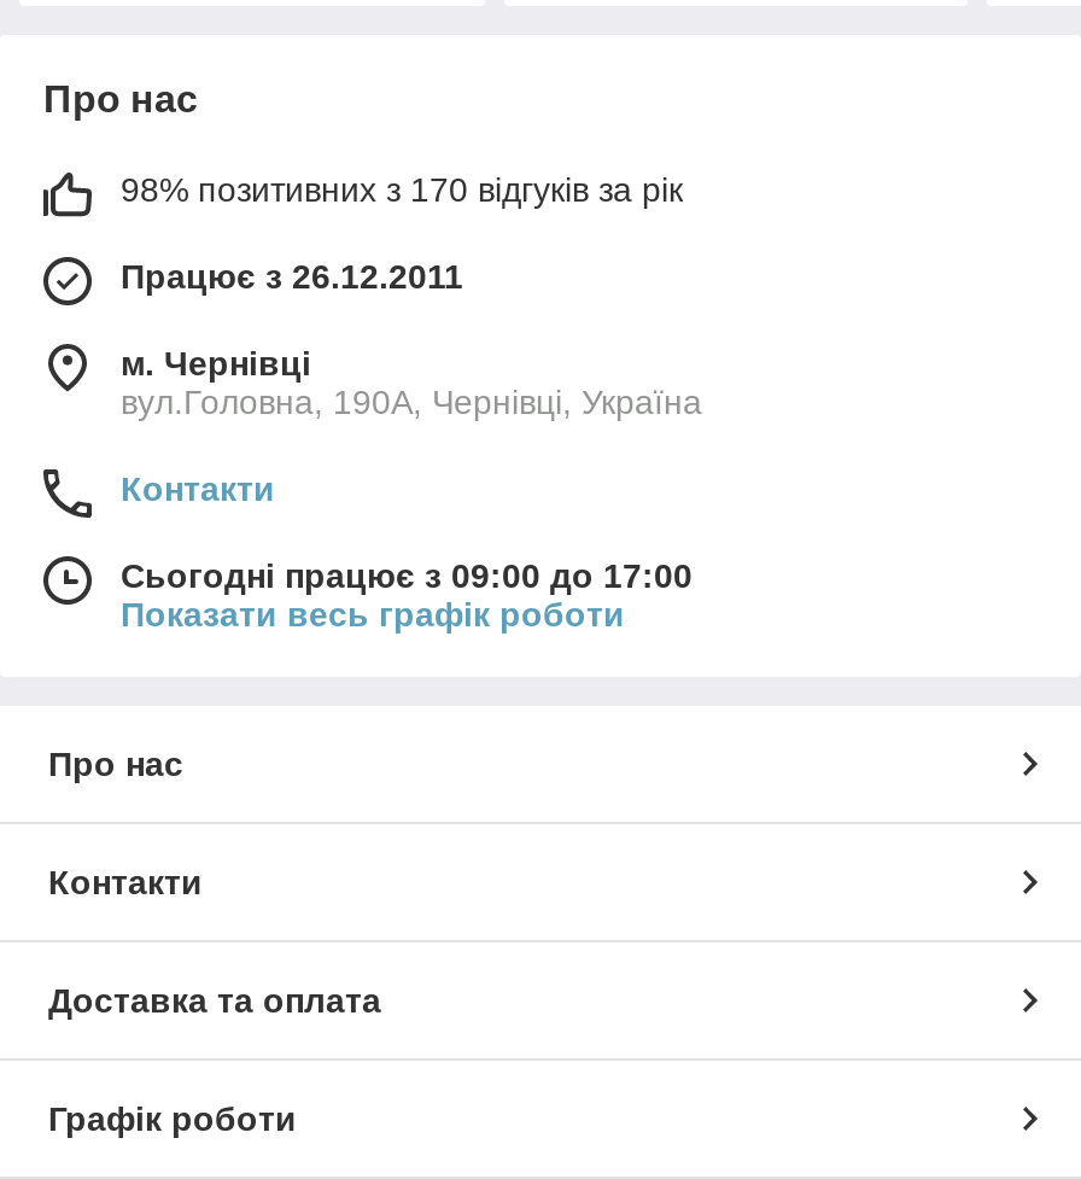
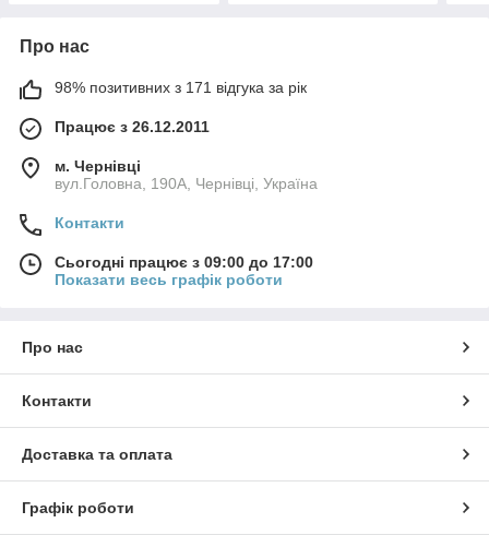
[121,170,683,208] 98% позитивних з 170 відгуків за рік -> [55,78,307,96] 98% позитивних з 171 відгука за рік

